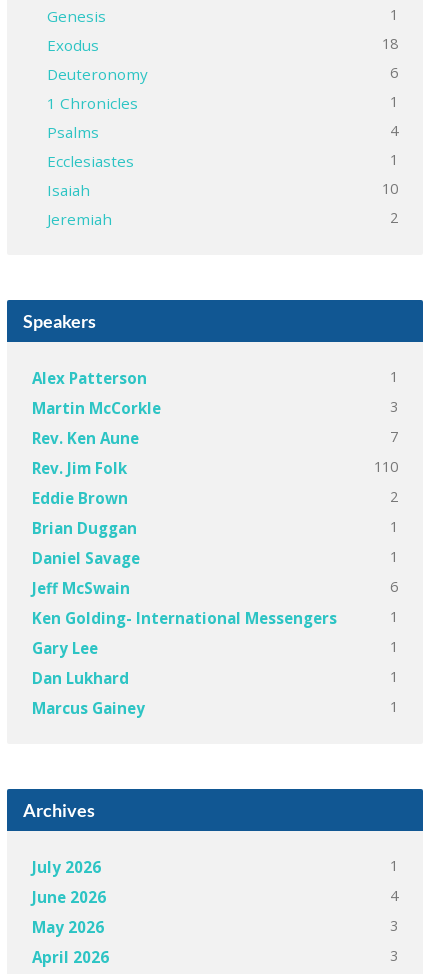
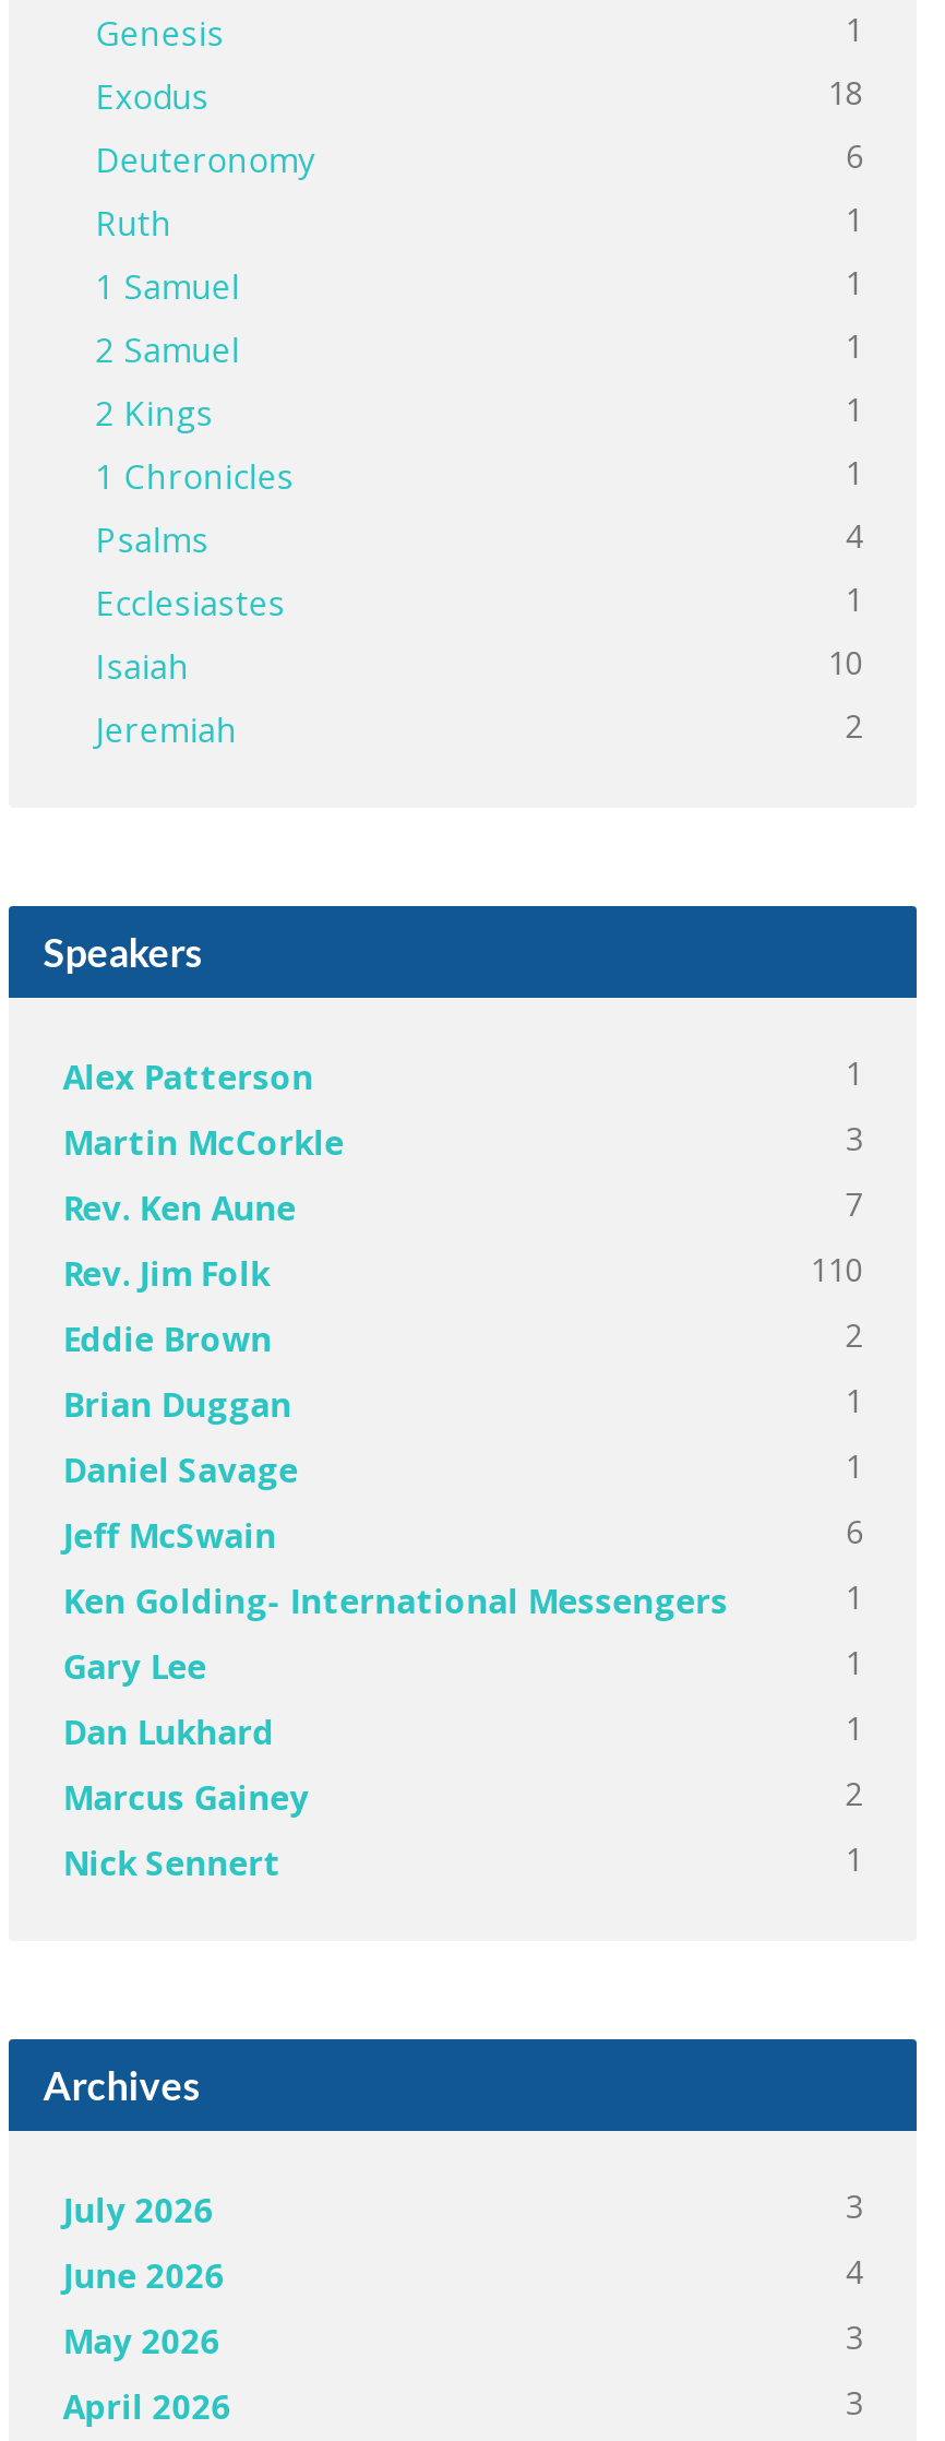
none -> [95,199,863,434] Ruth | 1 | 1 Samuel | 1 | 2 Samuel | 1 | 2 Kings | 1
none -> [63,1773,863,1883] 2 | Nick Sennert
[390,856,398,875] 1 -> [845,2186,863,2227] 3

